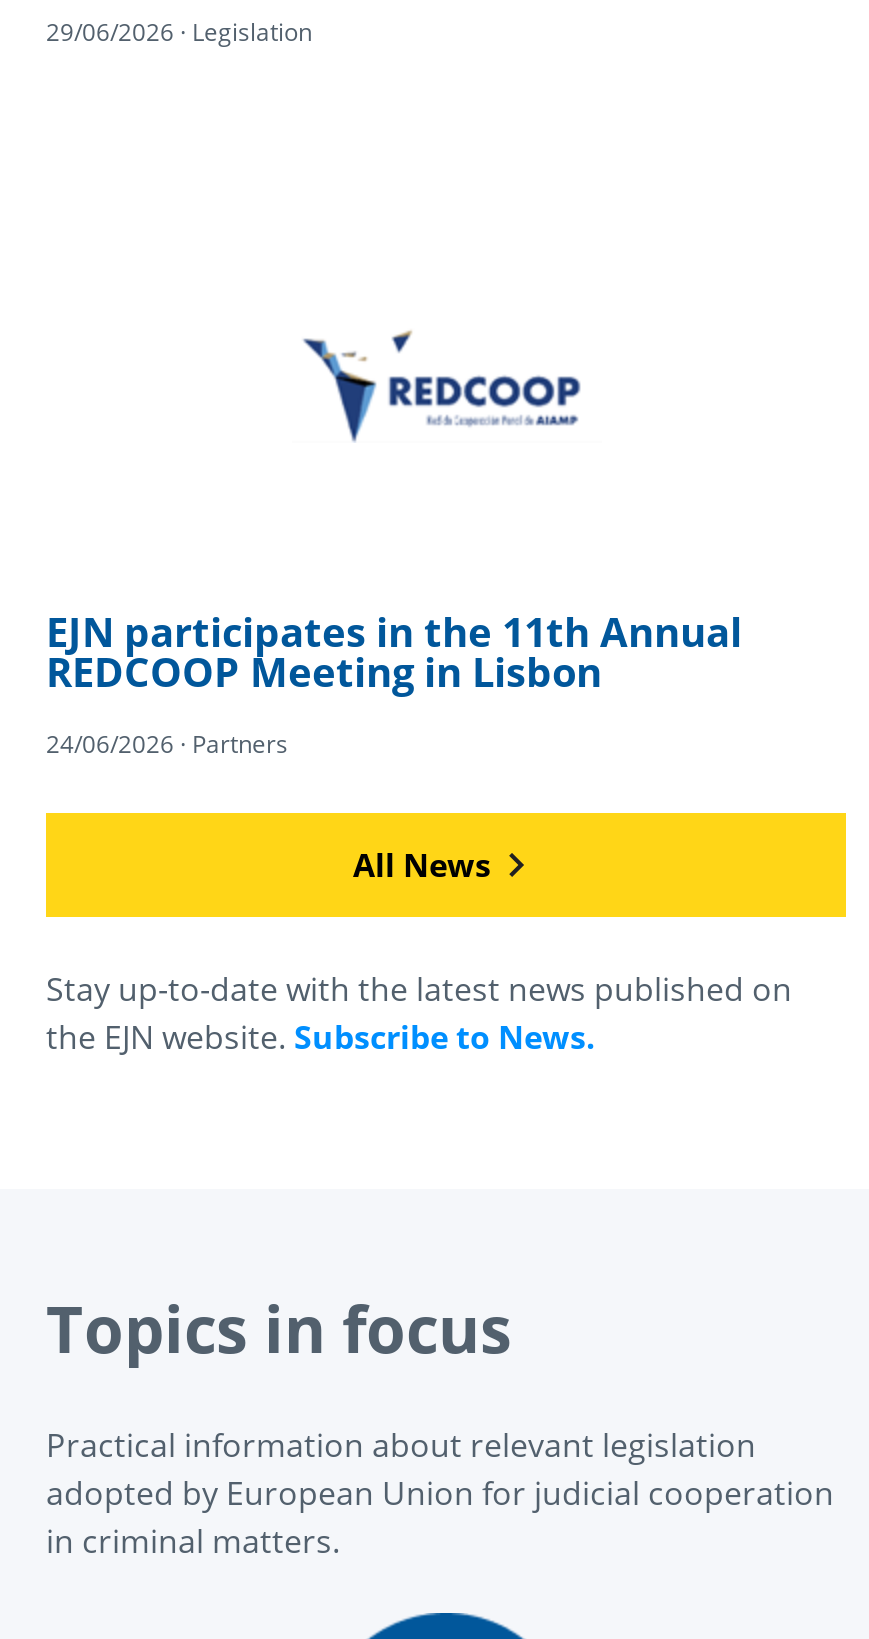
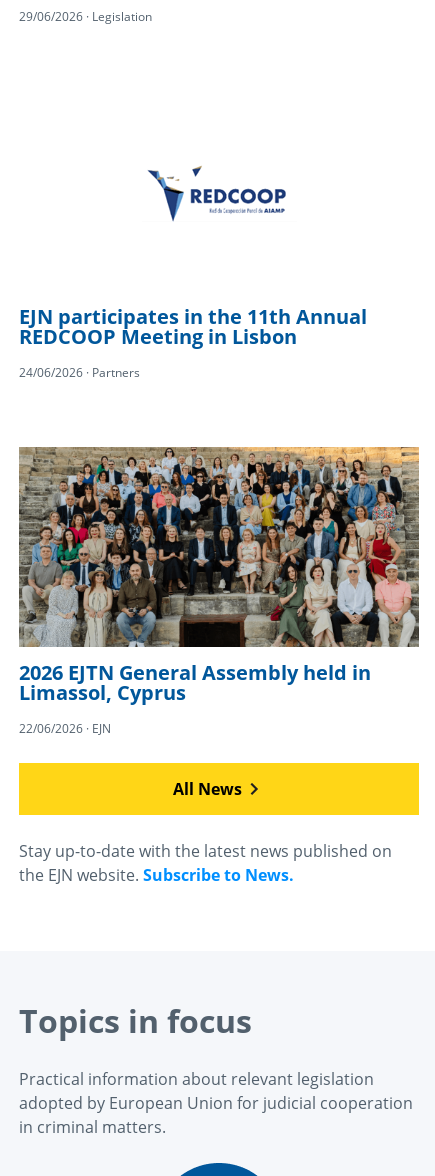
none -> [18,446,420,737] [image] | 2026 EJTN General Assembly held in | Limassol, Cyprus | 22/06/2026 · EJN

